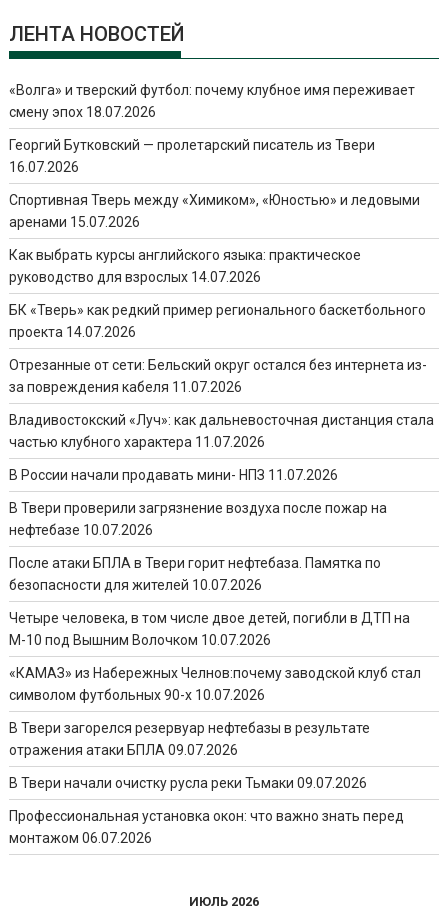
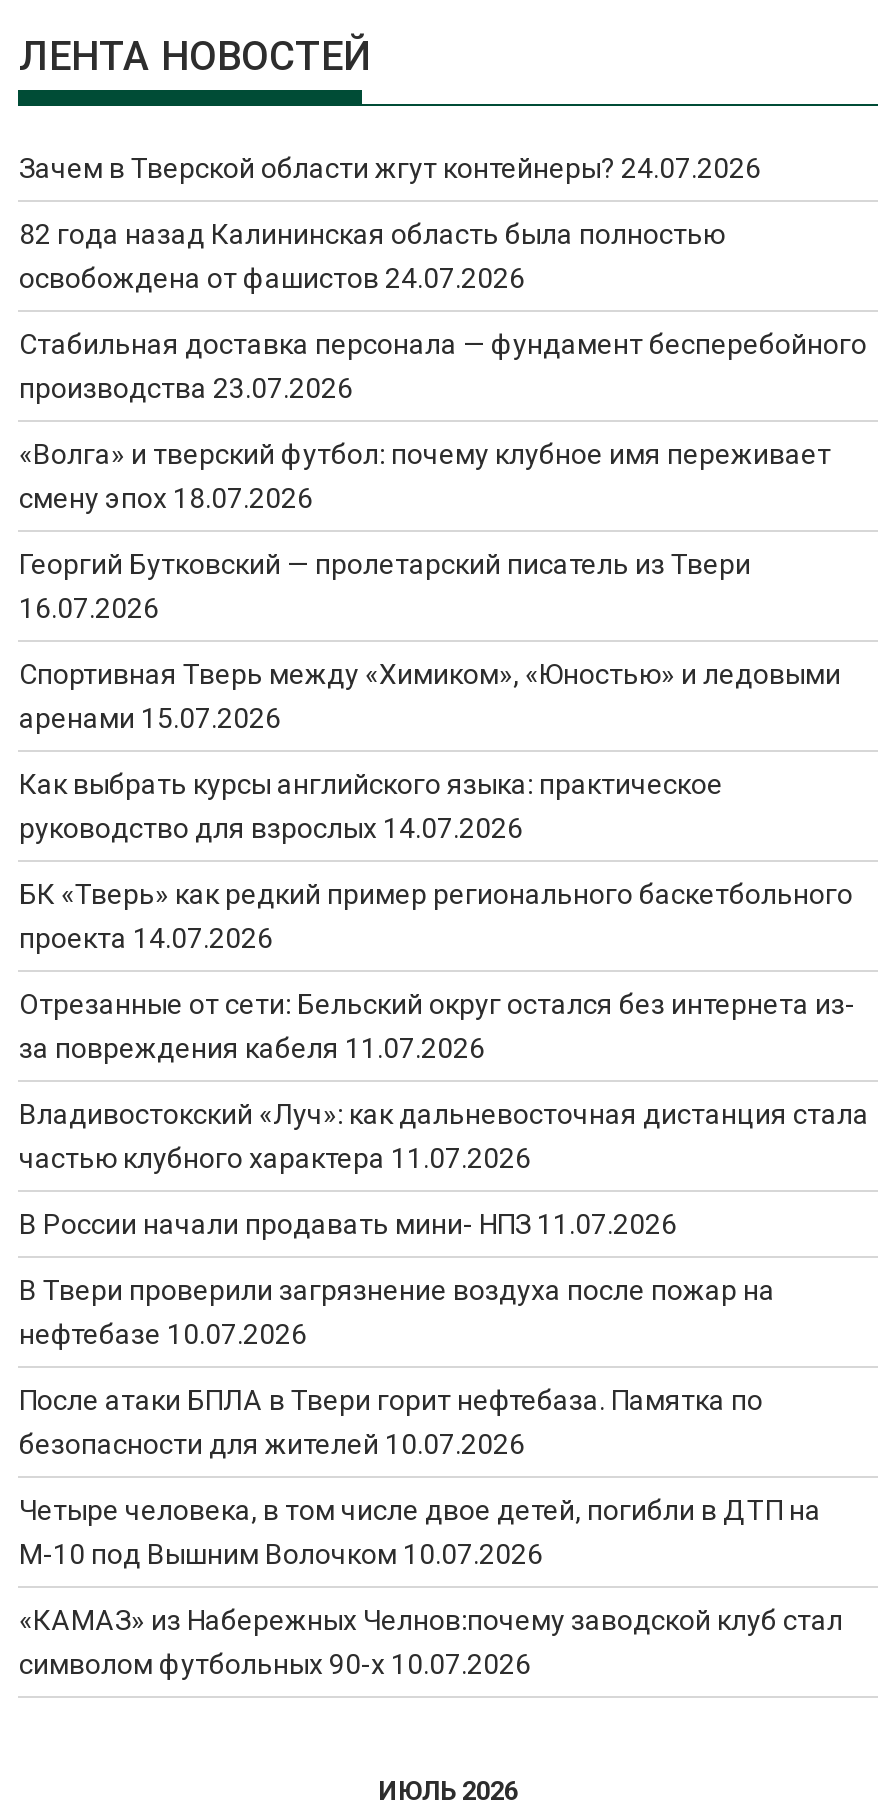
none -> [19,152,867,404] Зачем в Тверской области жгут контейнеры? 24.07.2026 | 82 года назад Калининская область была полностью | освобождена от фашистов 24.07.2026 | Стабильная доставка персонала — фундамент бесперебойного | производства 23.07.2026
moved [9,82,434,703] -> [19,438,869,1680]: «Волга» и тверский футбол: почему клубное имя переживает | смену эпох 18.07.2026 | Георгий Бутковский — пролетарский писатель из Твери | ... | «КАМАЗ» из Набережных Челнов:почему заводской клуб стал | символом футбольных 90-х 10.07.2026
[9,720,404,846] В Твери загорелся резервуар нефтебазы в результате | отражения атаки БПЛА 09.07.2026 | В Твери начали очистку русла реки Тьмаки 09.07.2026 | Профессиональная установка окон: что важно знать перед | монтажом 06.07.2026 -> none

